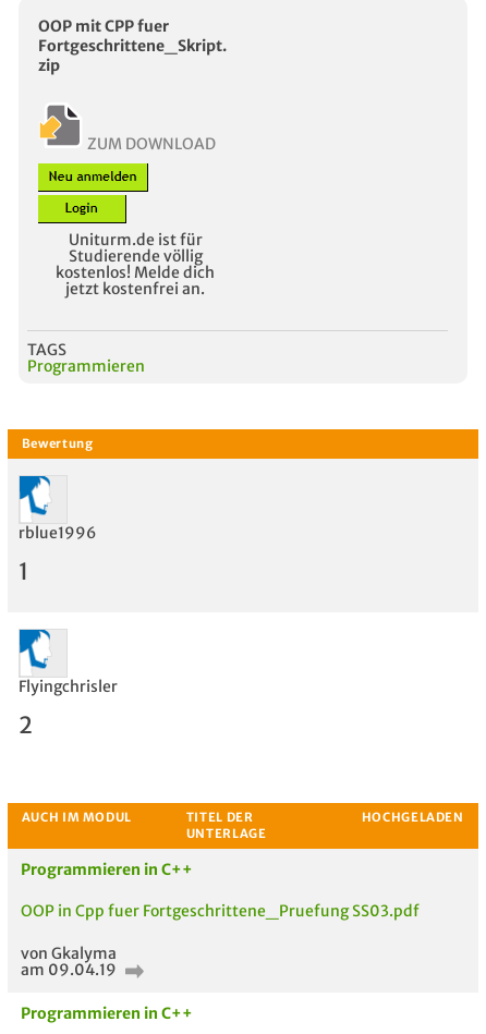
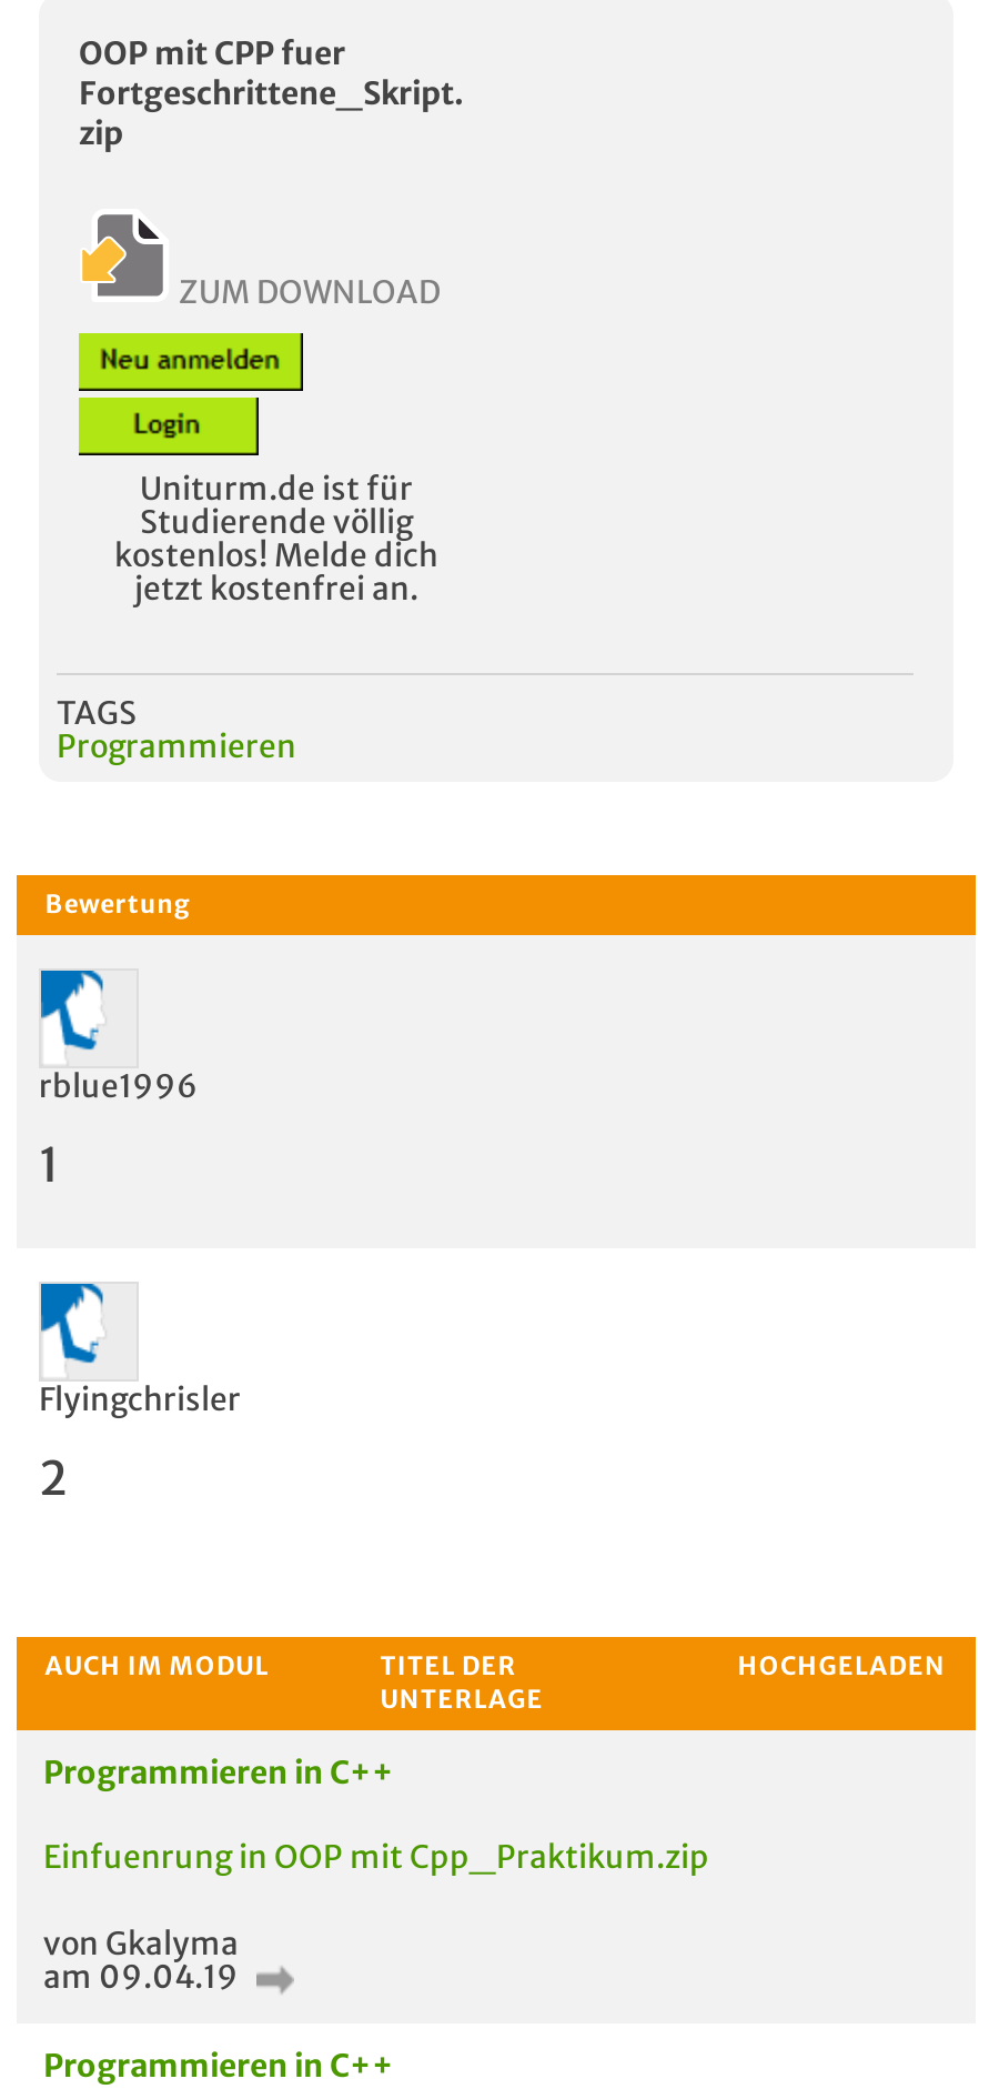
[21,901,420,921] OOP in Cpp fuer Fortgeschrittene_Pruefung SS03.pdf -> [43,1837,709,1877] Einfuenrung in OOP mit Cpp_Praktikum.zip

